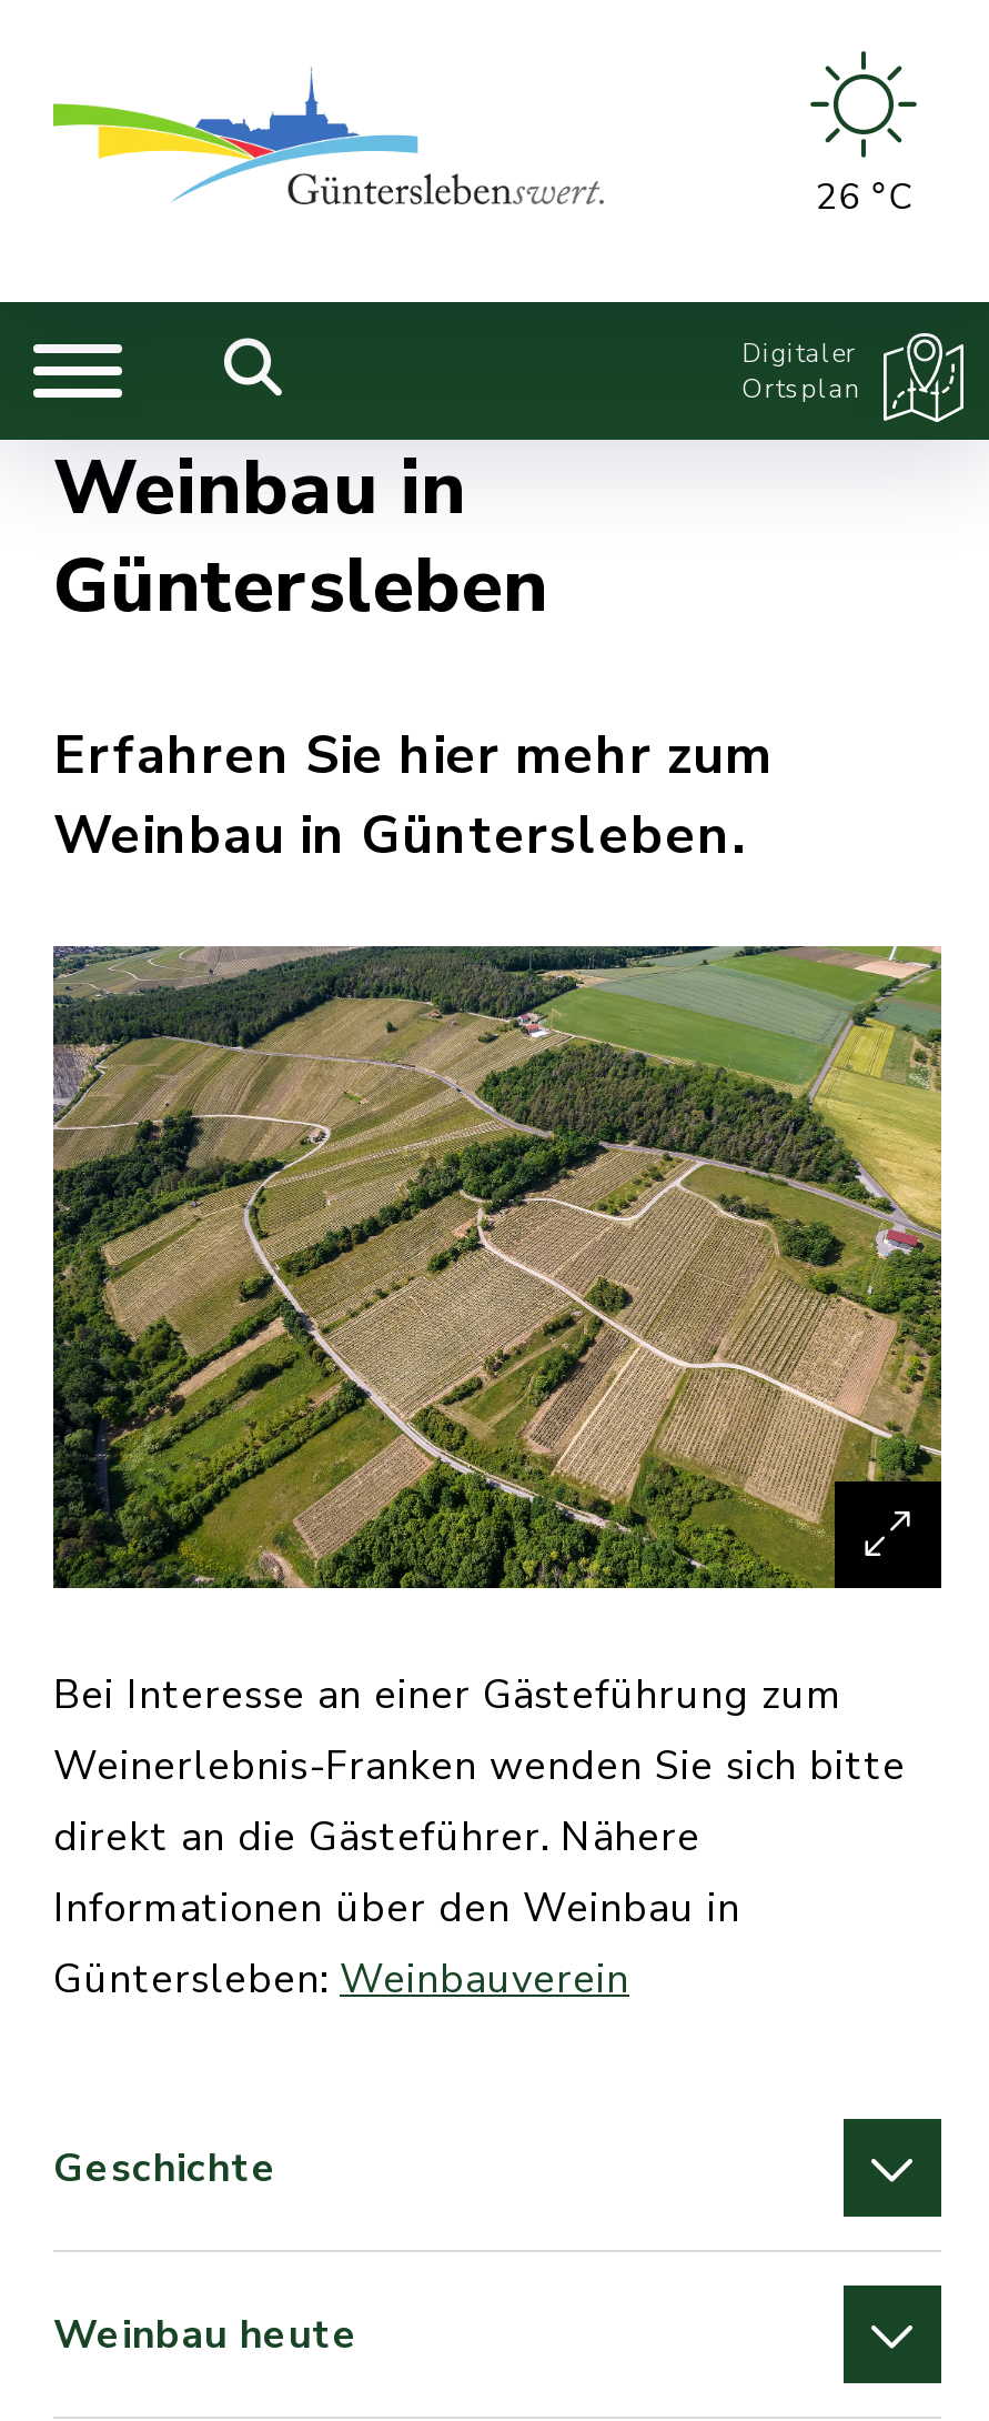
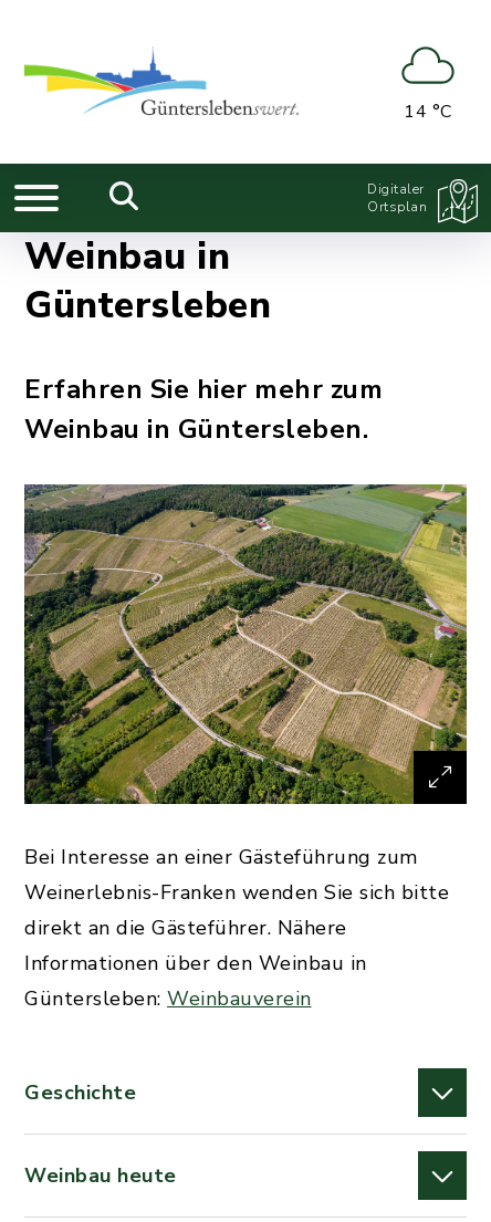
[810,49,917,221] [image] | 26 °C -> [400,40,456,123] [image] | 14 °C

